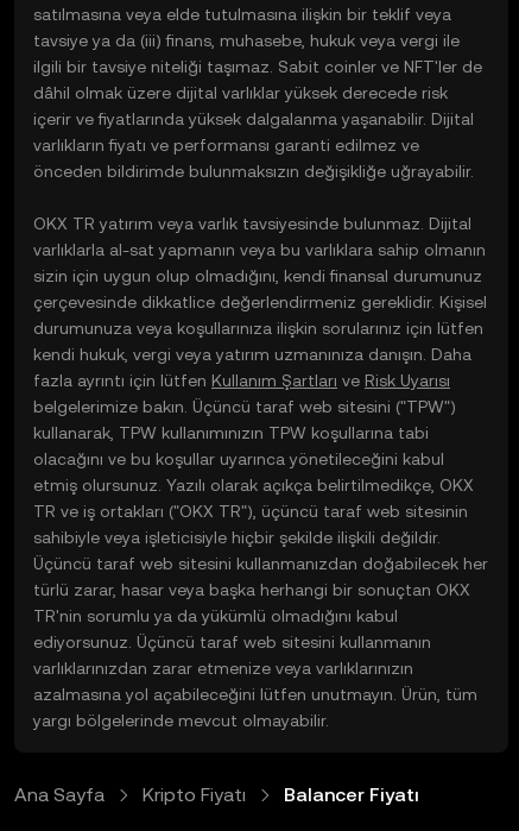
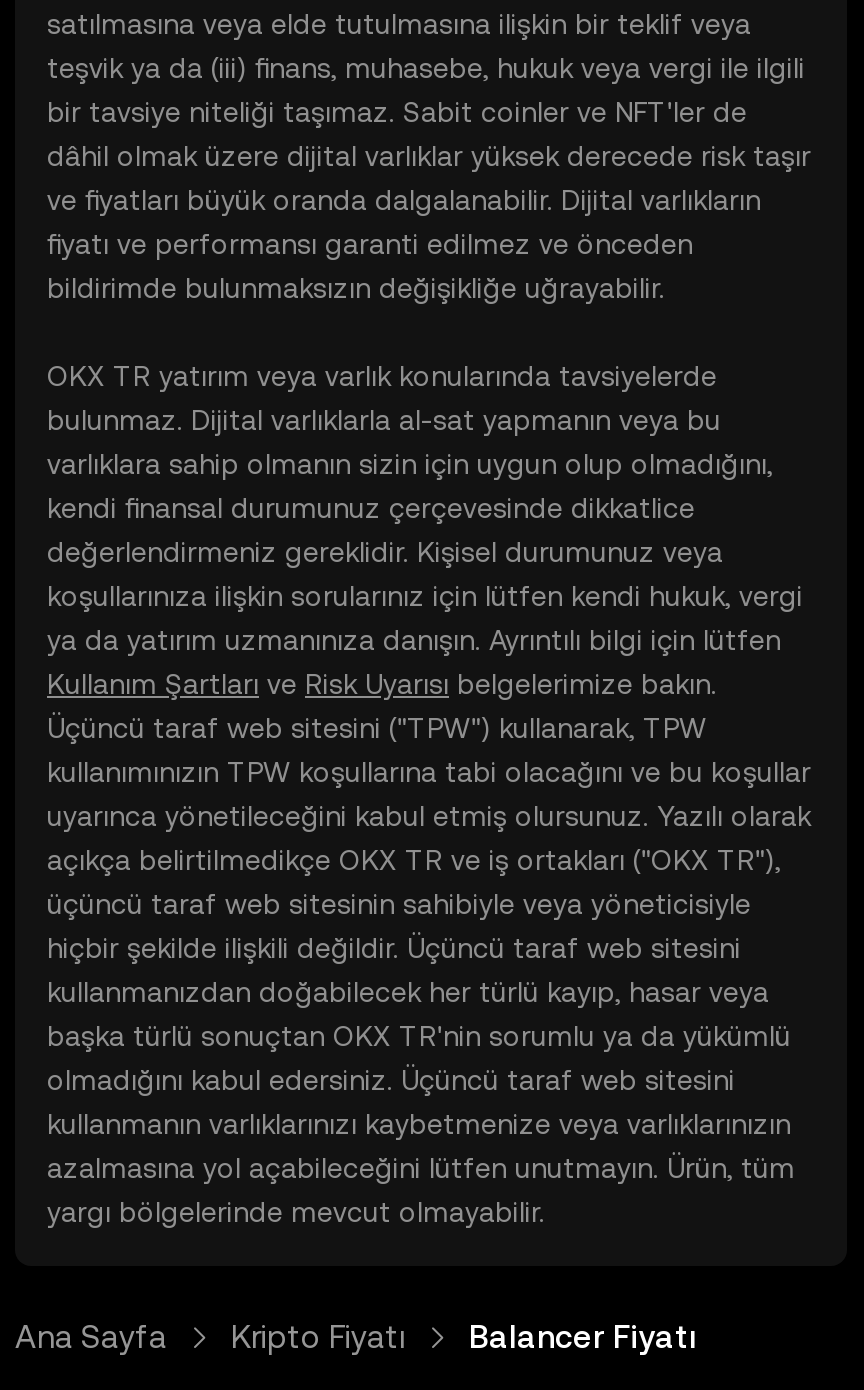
[33,31,482,181] tavsiye ya da (iii) finans, muhasebe, hukuk veya vergi ile | ilgili bir tavsiye niteliği taşımaz. Sabit coinler ve NFT'ler de | dâhil olmak üzere dijital varlıklar yüksek derecede risk | içerir ve fiyatlarında yüksek dalgalanma yaşanabilir. Dijital | varlıkların fiyatı ve performansı garanti edilmez ve | önceden bildirimde bulunmaksızın değişikliğe uğrayabilir. -> [47,52,811,304] teşvik ya da (iii) finans, muhasebe, hukuk veya vergi ile ilgili | bir tavsiye niteliği taşımaz. Sabit coinler ve NFT'ler de | dâhil olmak üzere dijital varlıklar yüksek derecede risk taşır | ve fiyatları büyük oranda dalgalanabilir. Dijital varlıkların | fiyatı ve performansı garanti edilmez ve önceden | bildirimde bulunmaksızın değişikliğe uğrayabilir.
[33,214,488,678] OKX TR yatırım veya varlık tavsiyesinde bulunmaz. Dijital | varlıklarla al-sat yapmanın veya bu varlıklara sahip olmanın | sizin için uygun olup olmadığını, kendi finansal durumunuz | çerçevesinde dikkatlice değerlendirmeniz gereklidir. Kişisel | durumunuza veya koşullarınıza ilişkin sorularınız için lütfen | kendi hukuk, vergi veya yatırım uzmanınıza danışın. Daha | fazla ayrıntı için lütfen Kullanım Şartları ve Risk Uyarısı | belgelerimize bakın. Üçüncü taraf web sitesini ("TPW") | kullanarak, TPW kullanımınızın TPW koşullarına tabi | olacağını ve bu koşullar uyarınca yönetileceğini kabul | etmiş olursunuz. Yazılı olarak açıkça belirtilmedikçe, OKX | TR ve iş ortakları ("OKX TR"), üçüncü taraf web sitesinin | sahibiyle veya işleticisiyle hiçbir şekilde ilişkili değildir. | Üçüncü taraf web sitesini kullanmanızdan doğabilecek her | türlü zarar, hasar veya başka herhangi bir sonuçtan OKX | TR'nin sorumlu ya da yükümlü olmadığını kabul | ediyorsunuz. Üçüncü taraf web sitesini kullanmanın | varlıklarınızdan zarar etmenize veya varlıklarınızın -> [47,360,811,1140] OKX TR yatırım veya varlık konularında tavsiyelerde | bulunmaz. Dijital varlıklarla al-sat yapmanın veya bu | varlıklara sahip olmanın sizin için uygun olup olmadığını, | kendi finansal durumunuz çerçevesinde dikkatlice | değerlendirmeniz gereklidir. Kişisel durumunuz veya | koşullarınıza ilişkin sorularınız için lütfen kendi hukuk, vergi | ya da yatırım uzmanınıza danışın. Ayrıntılı bilgi için lütfen | Kullanım Şartları ve Risk Uyarısı belgelerimize bakın. | Üçüncü taraf web sitesini ("TPW") kullanarak, TPW | kullanımınızın TPW koşullarına tabi olacağını ve bu koşullar | uyarınca yönetileceğini kabul etmiş olursunuz. Yazılı olarak | açıkça belirtilmedikçe OKX TR ve iş ortakları ("OKX TR"), | üçüncü taraf web sitesinin sahibiyle veya yöneticisiyle | hiçbir şekilde ilişkili değildir. Üçüncü taraf web sitesini | kullanmanızdan doğabilecek her türlü kayıp, hasar veya | başka türlü sonuçtan OKX TR'nin sorumlu ya da yükümlü | olmadığını kabul edersiniz. Üçüncü taraf web sitesini | kullanmanın varlıklarınızı kaybetmenize veya varlıklarınızın

